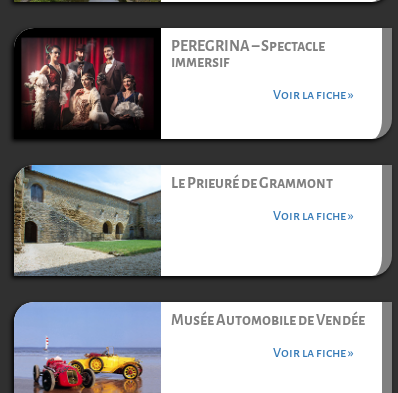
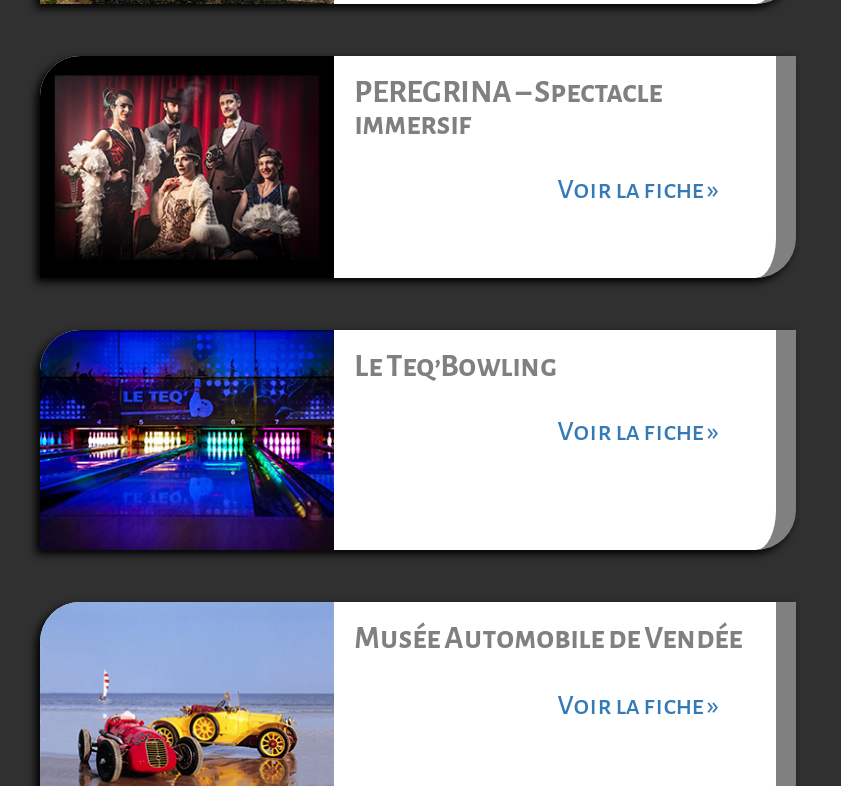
[13,164,333,276] [image] | Le Prieuré de Grammont -> [38,330,556,552] [image] | Le Teq’Bowling

